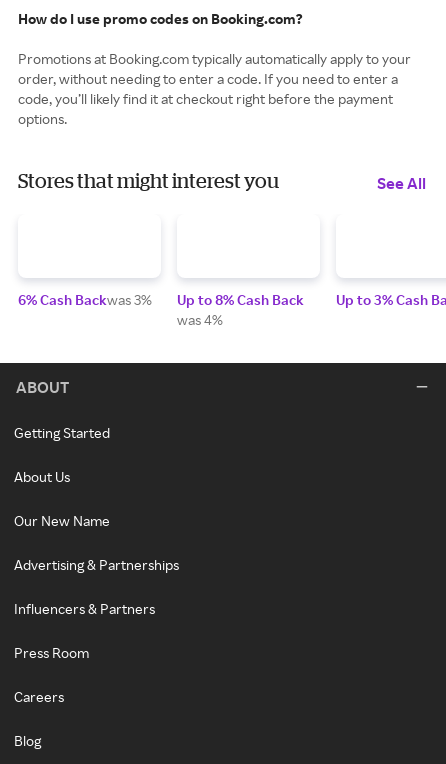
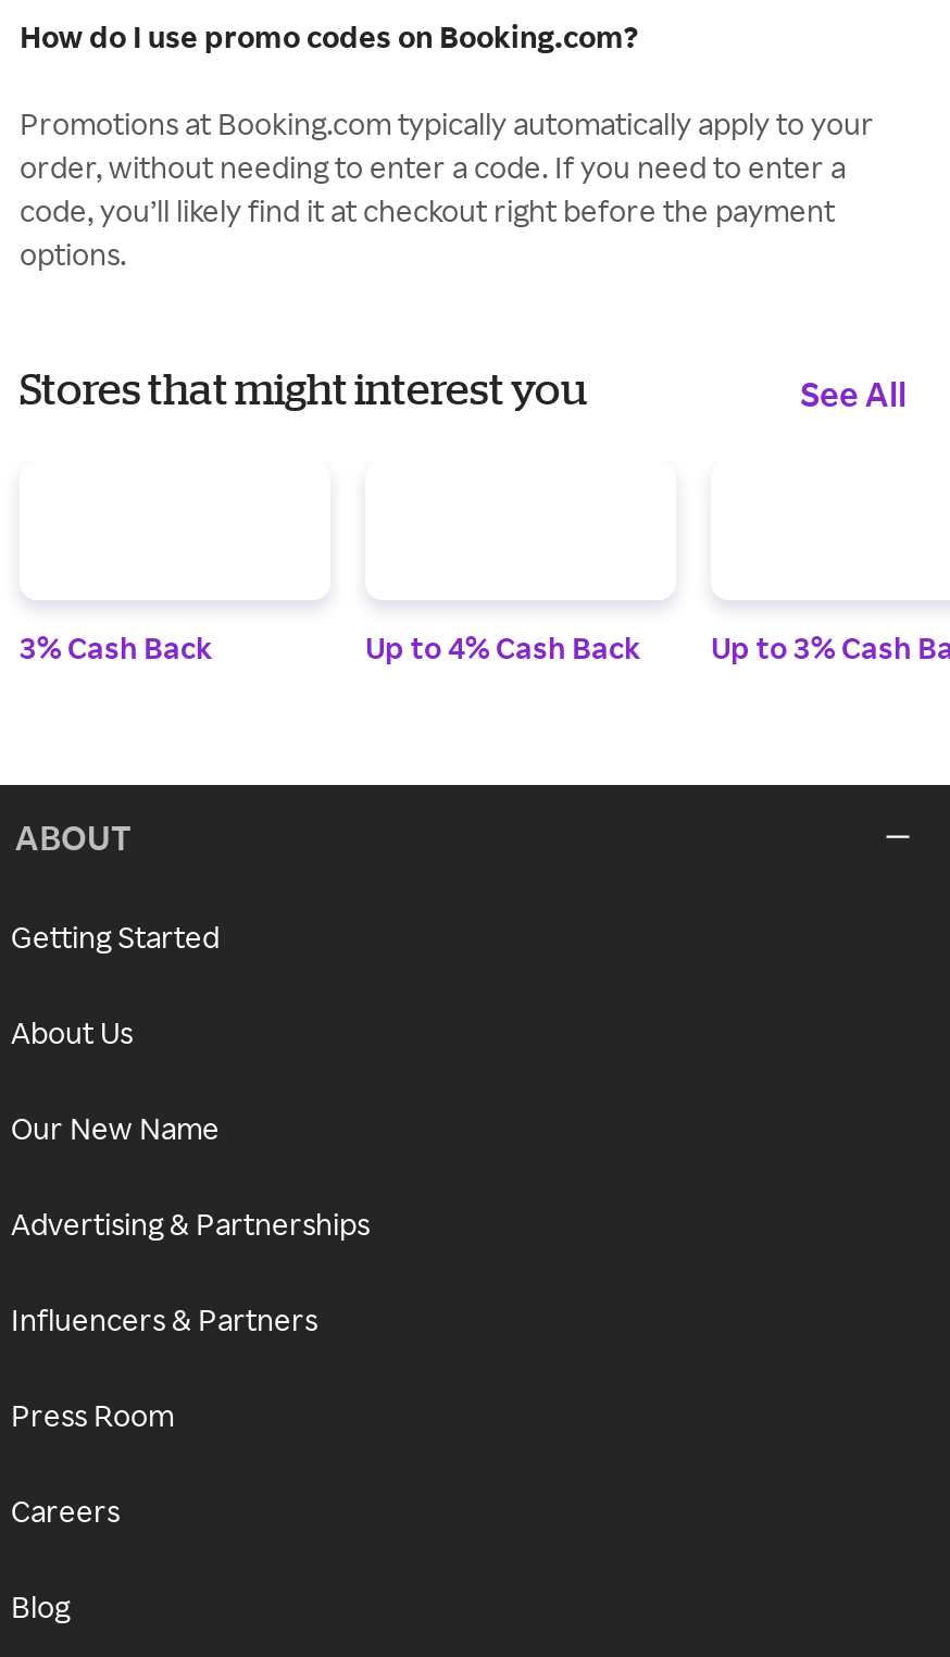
[18,291,304,328] 6% Cash Backwas 3% | Up to 8% Cash Back | was 4% -> [20,628,641,665] 3% Cash Back | Up to 4% Cash Back

